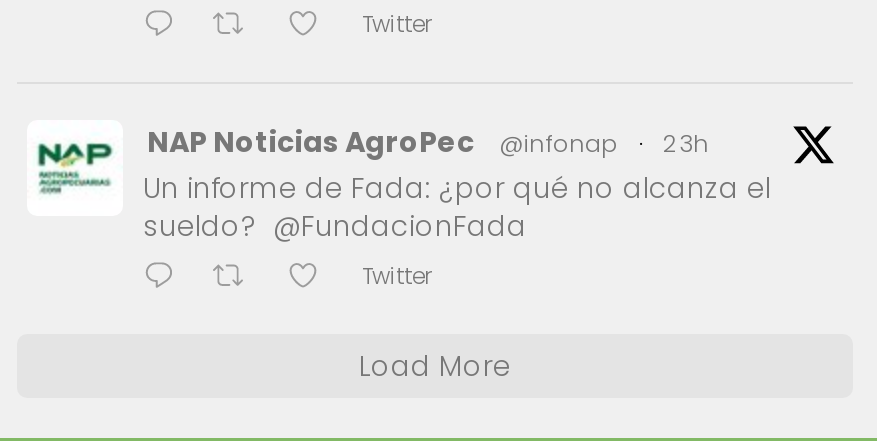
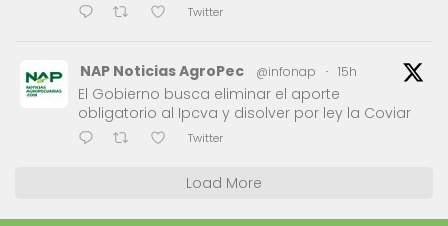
[143,127,771,247] 23h | Un informe de Fada: ¿por qué no alcanza el | sueldo? @FundacionFada -> [78,63,411,123] 15h | El Gobierno busca eliminar el aporte | obligatorio al Ipcva y disolver por ley la Coviar

